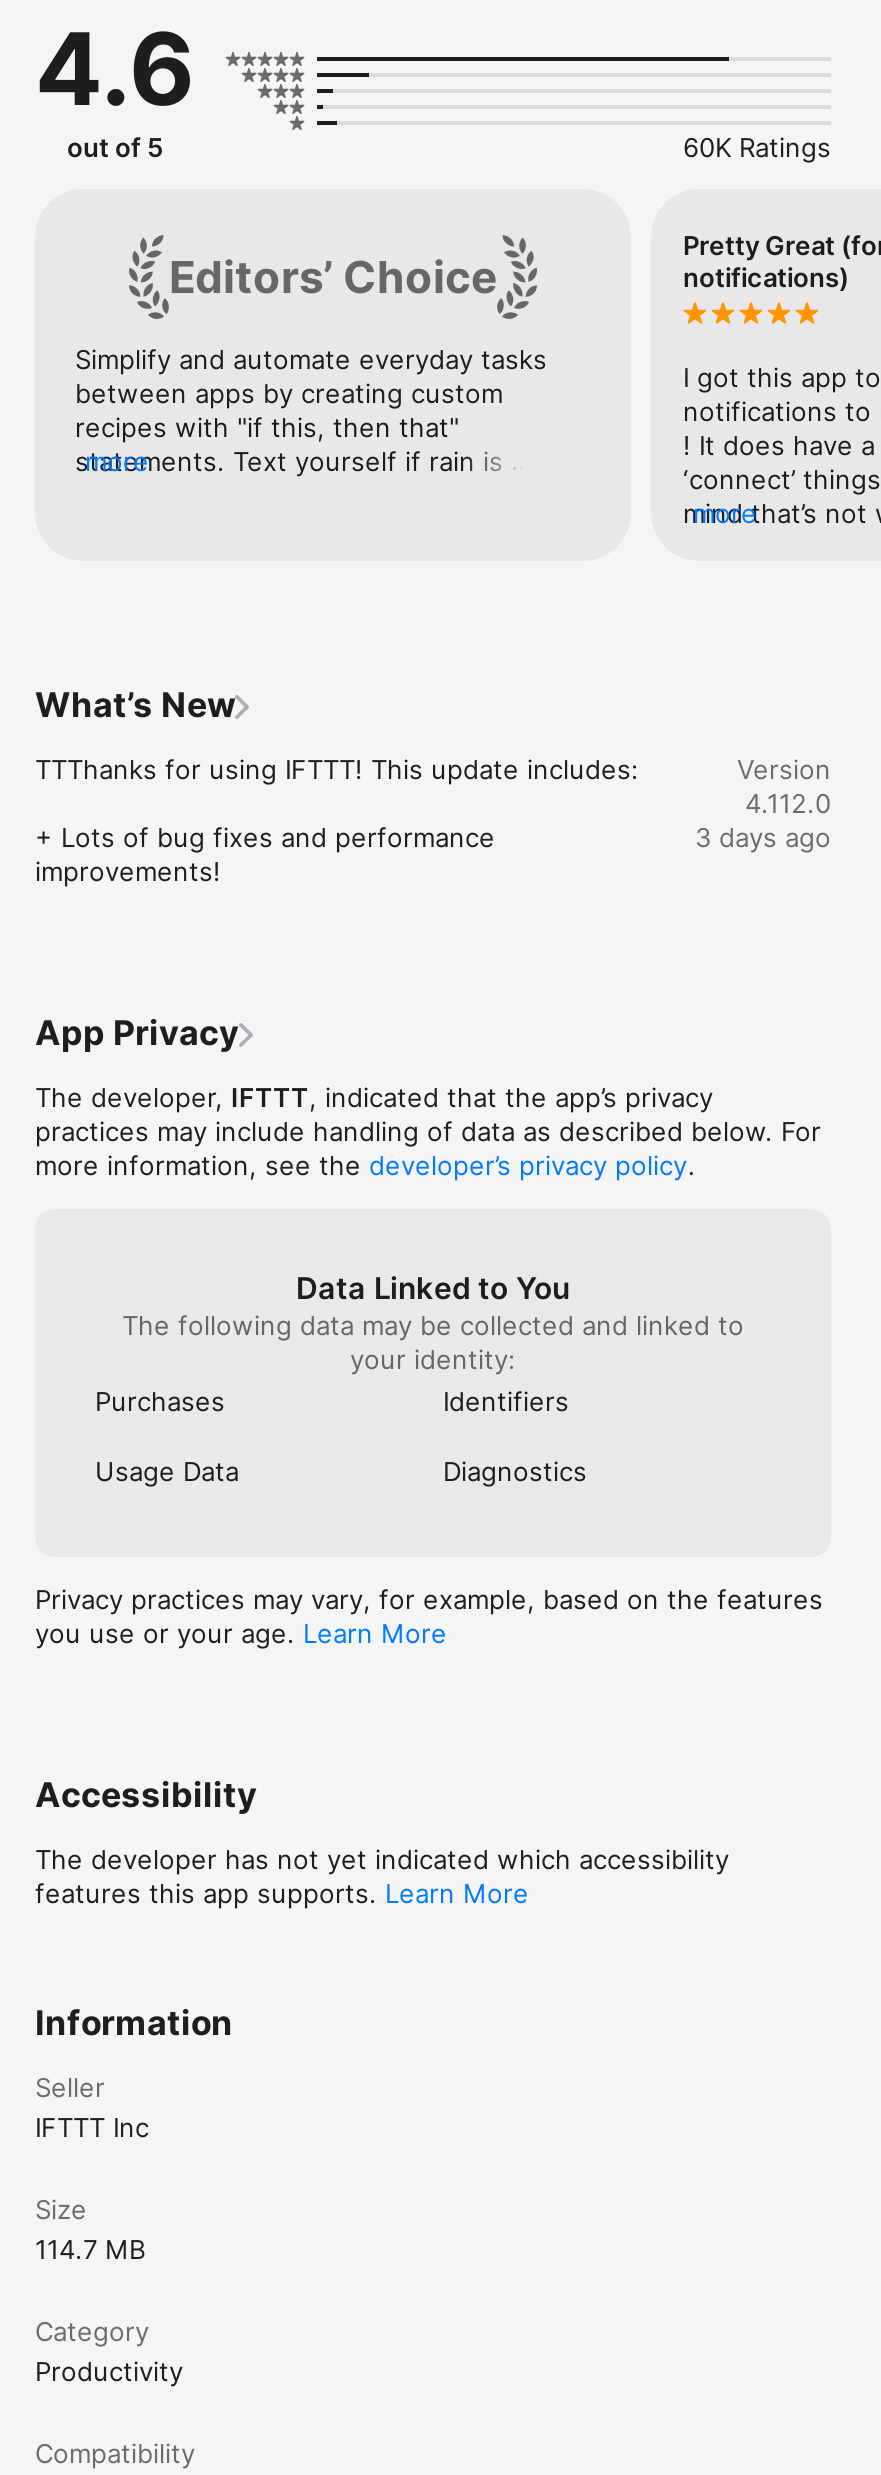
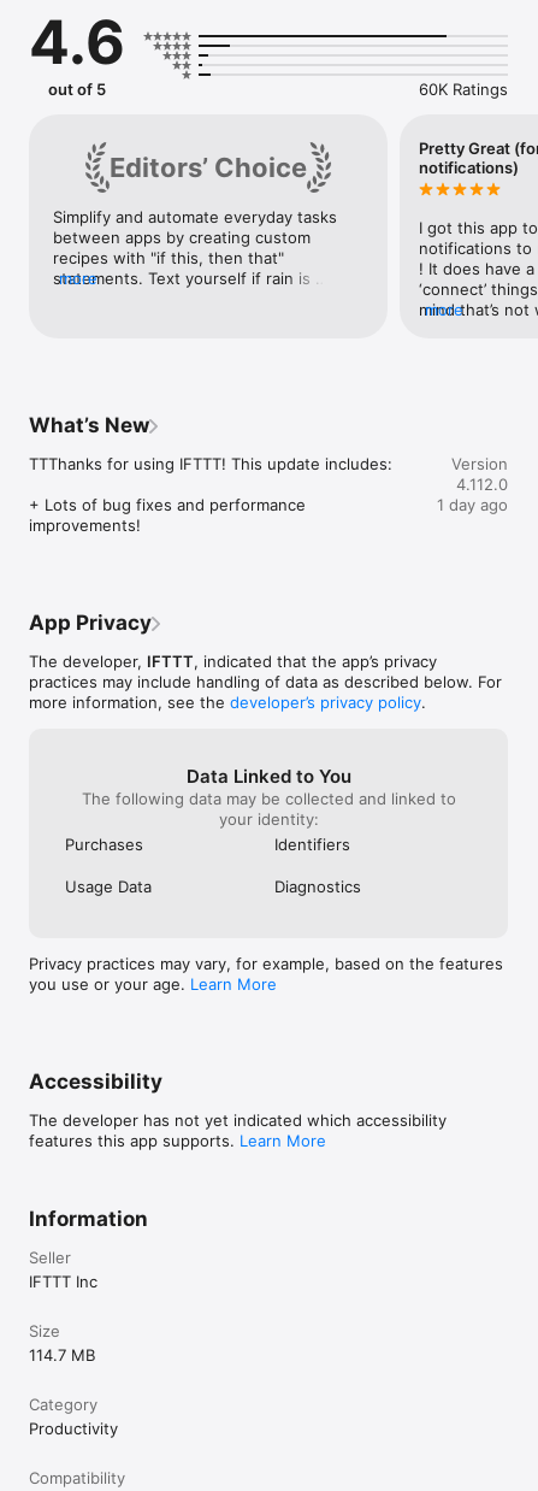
[695,821,831,853] 3 days ago -> [437,495,508,515] 1 day ago

